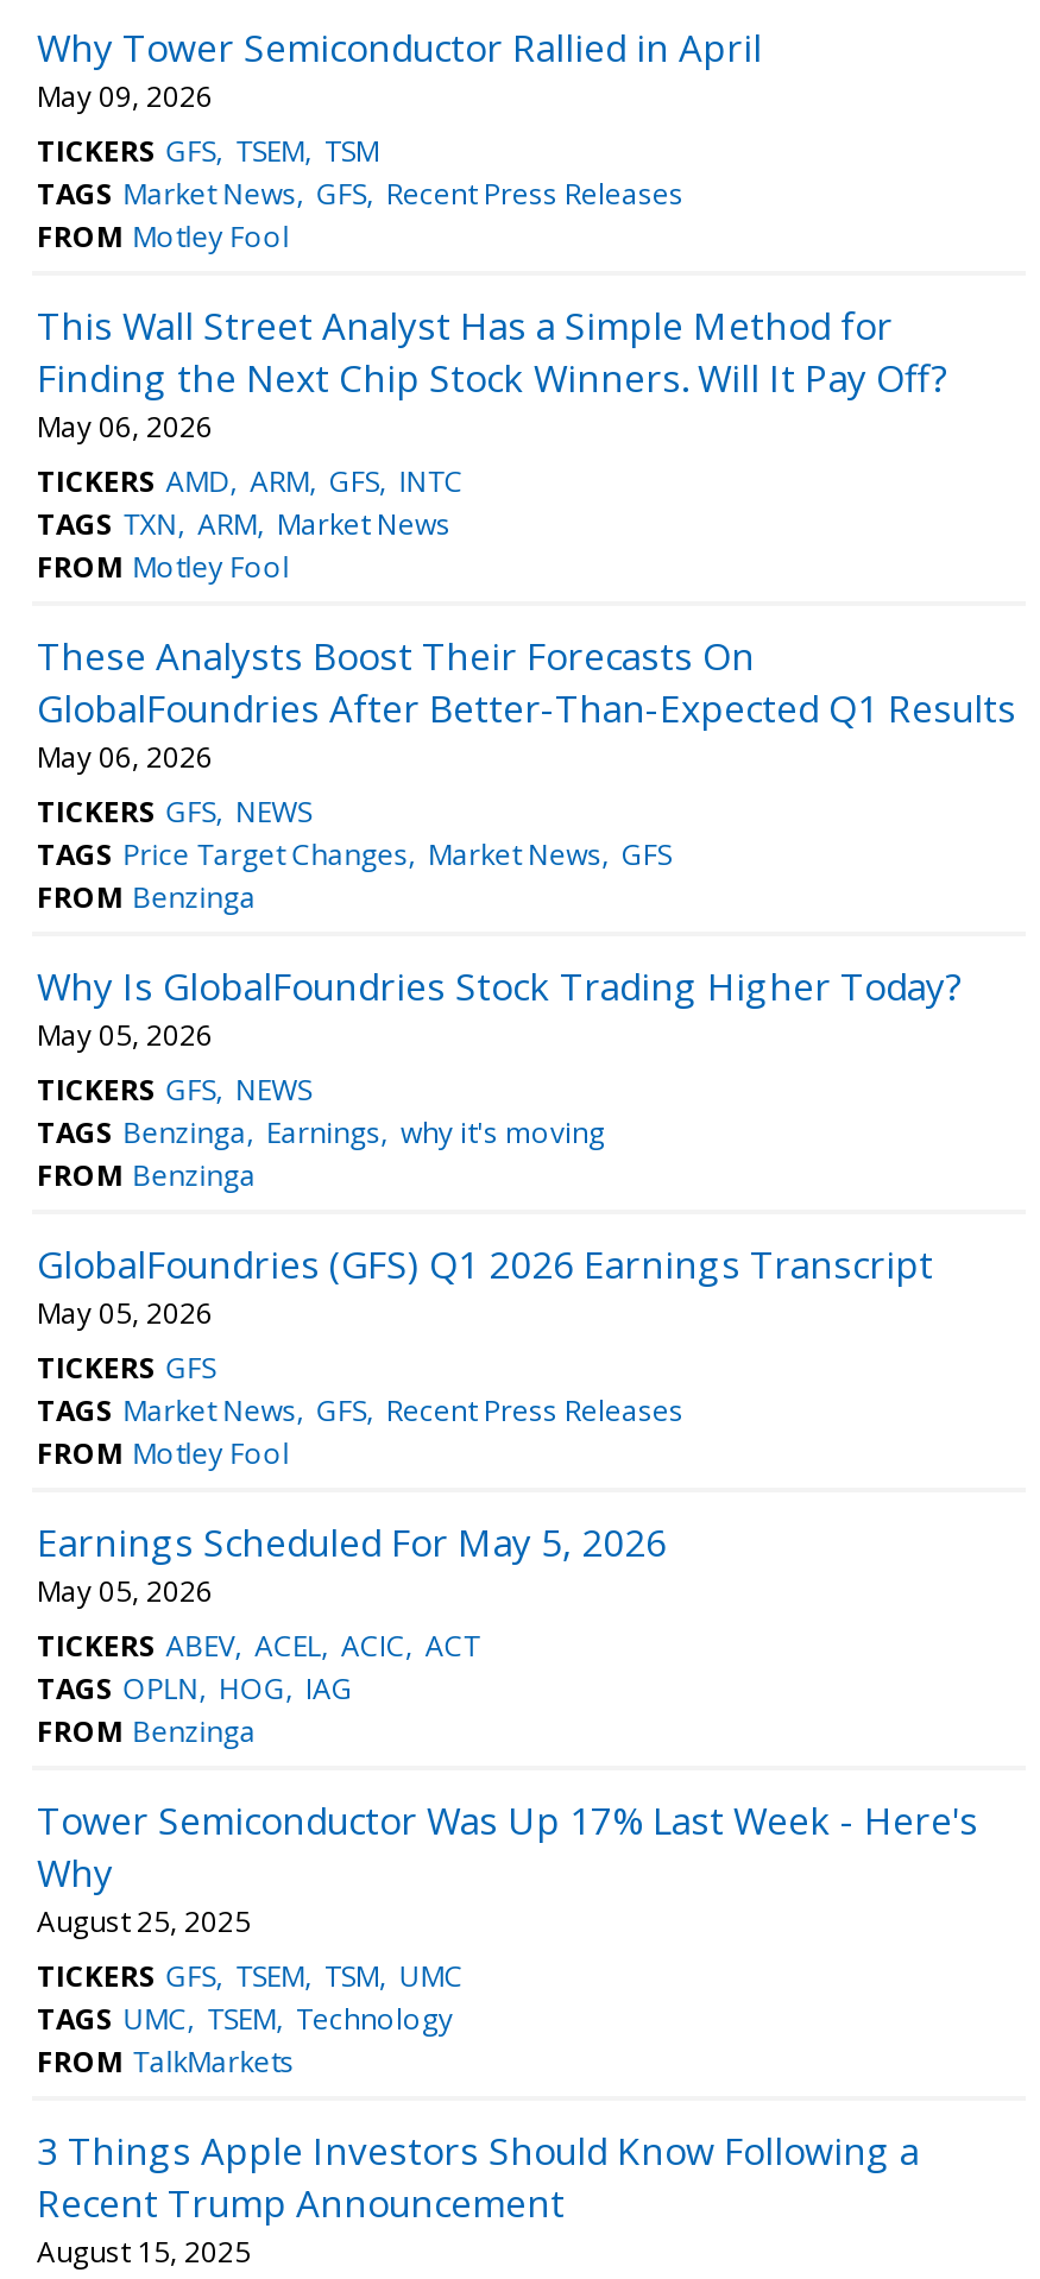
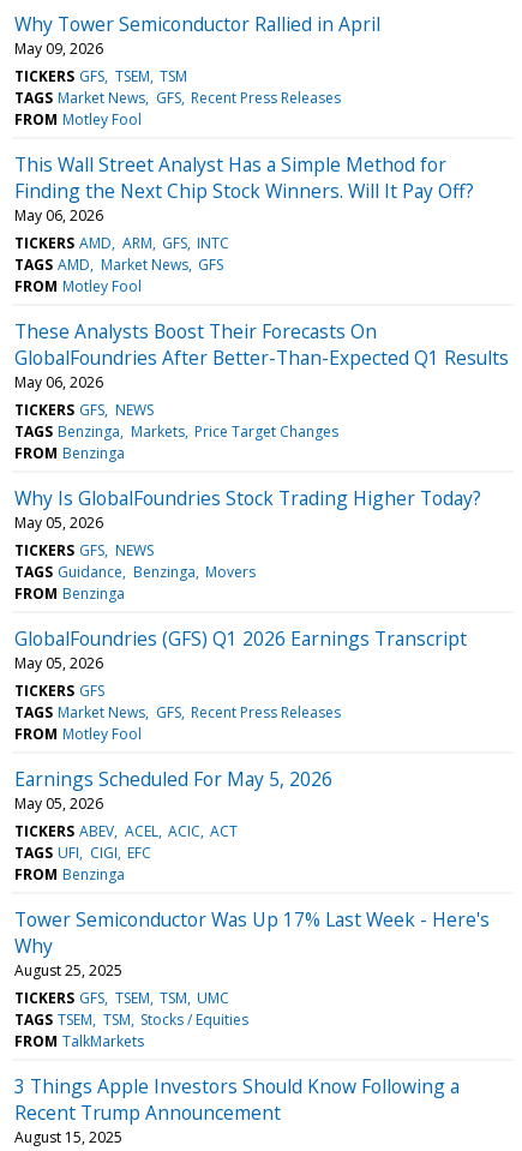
[37,503,450,544] TAGS TXN ARM Market News -> [14,254,223,275] TAGS AMD Market News GFS
[37,834,671,874] TAGS Price Target Changes Market News GFS -> [14,421,338,441] TAGS Benzinga Markets Price Target Changes
[37,1112,605,1152] TAGS Benzinga Earnings why it's moving -> [14,561,255,582] TAGS Guidance Benzinga Movers
[37,1668,353,1708] TAGS OPLN HOG IAG -> [14,842,151,863] TAGS UFI CIGI EFC
[37,1998,453,2039] TAGS UMC TSEM Technology -> [14,1009,248,1030] TAGS TSEM TSM Stocks / Equities

